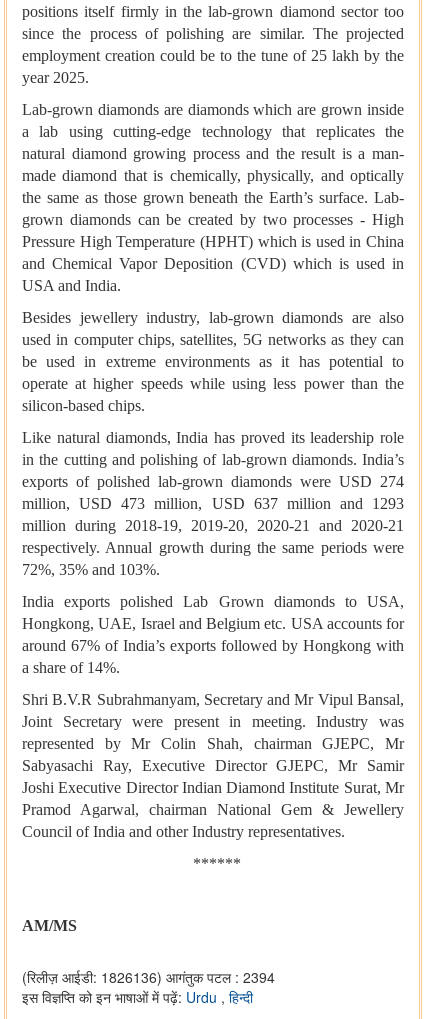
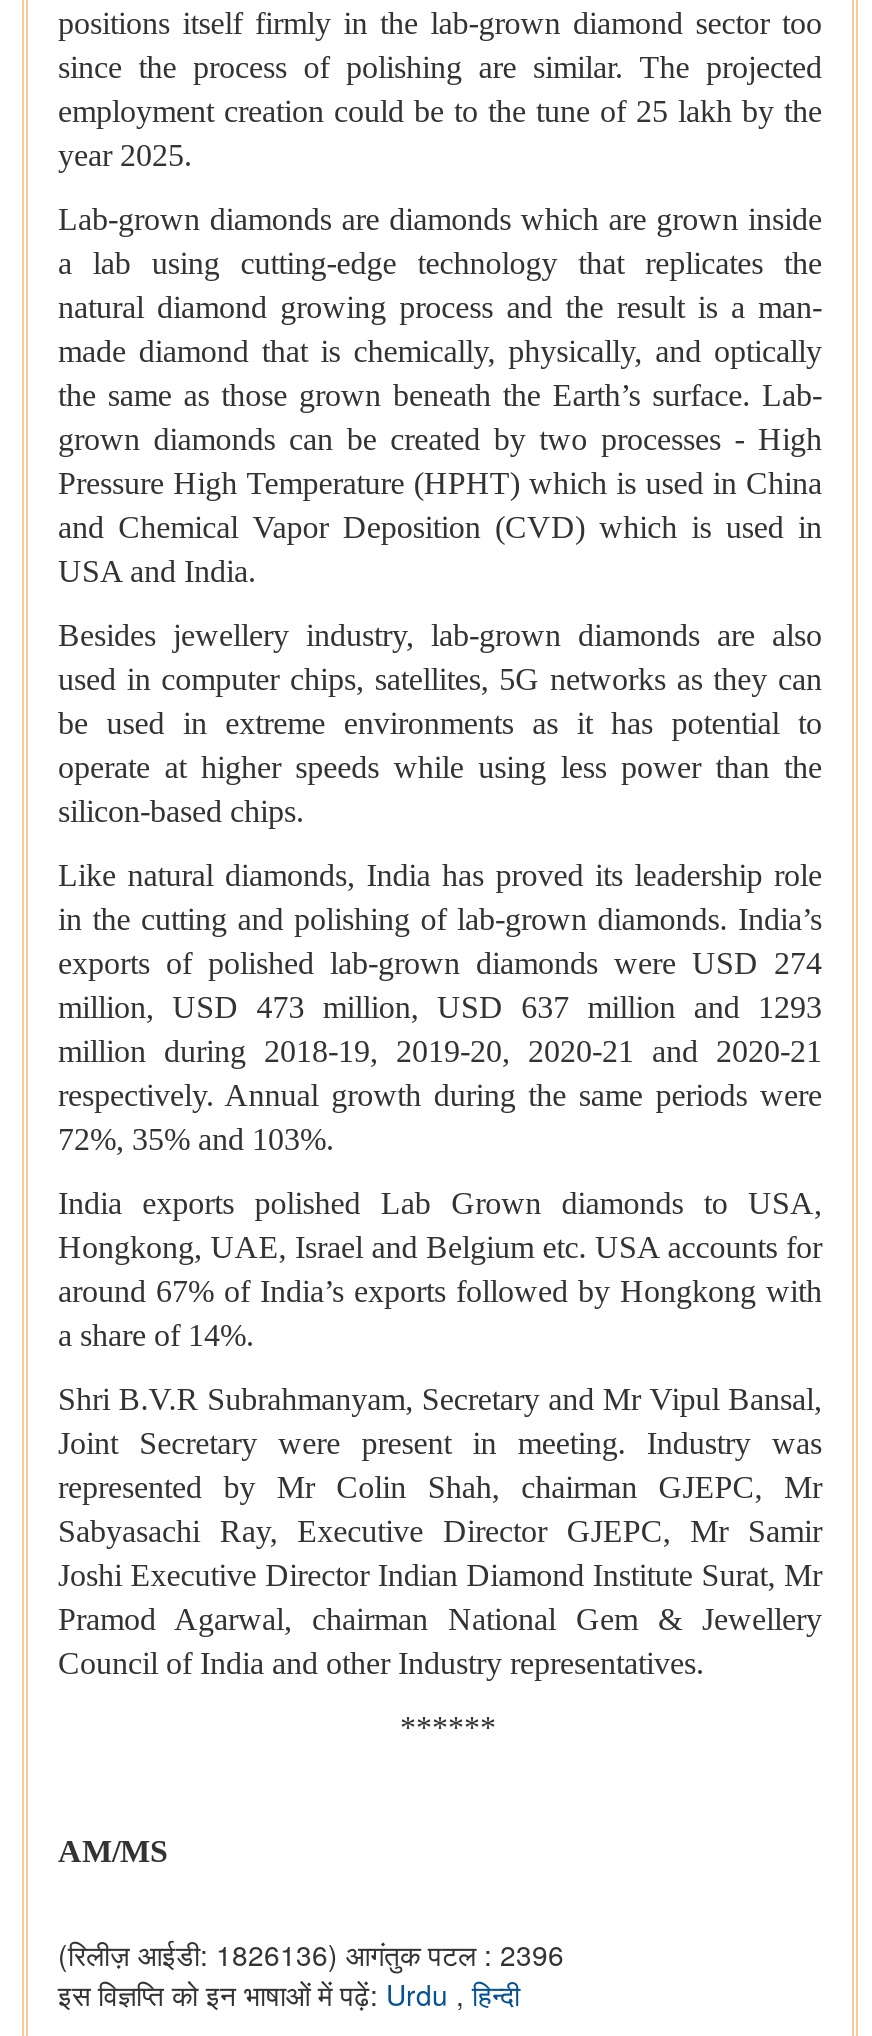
[22,967,275,987] (रिलीज़ आईडी: 1826136) आगंतुक पटल : 2394 -> [58,1935,564,1975] (रिलीज़ आईडी: 1826136) आगंतुक पटल : 2396

